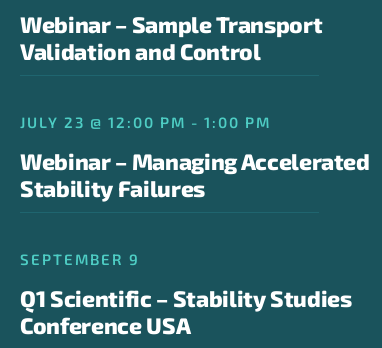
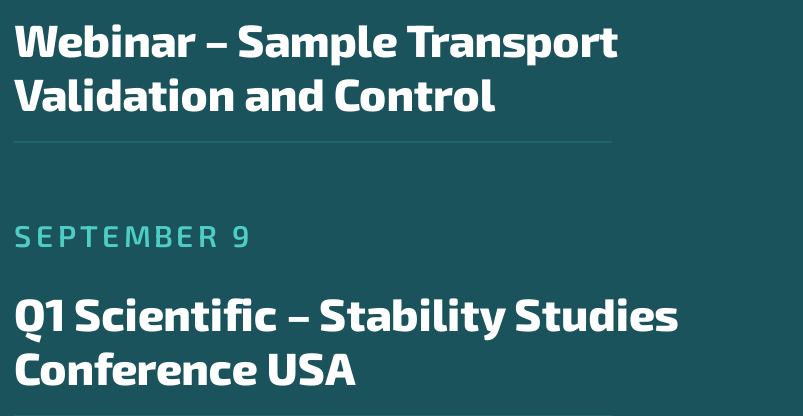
[20,113,370,202] JULY 23 @ 12:00 PM - 1:00 PM | Webinar – Managing Accelerated | Stability Failures -> none

